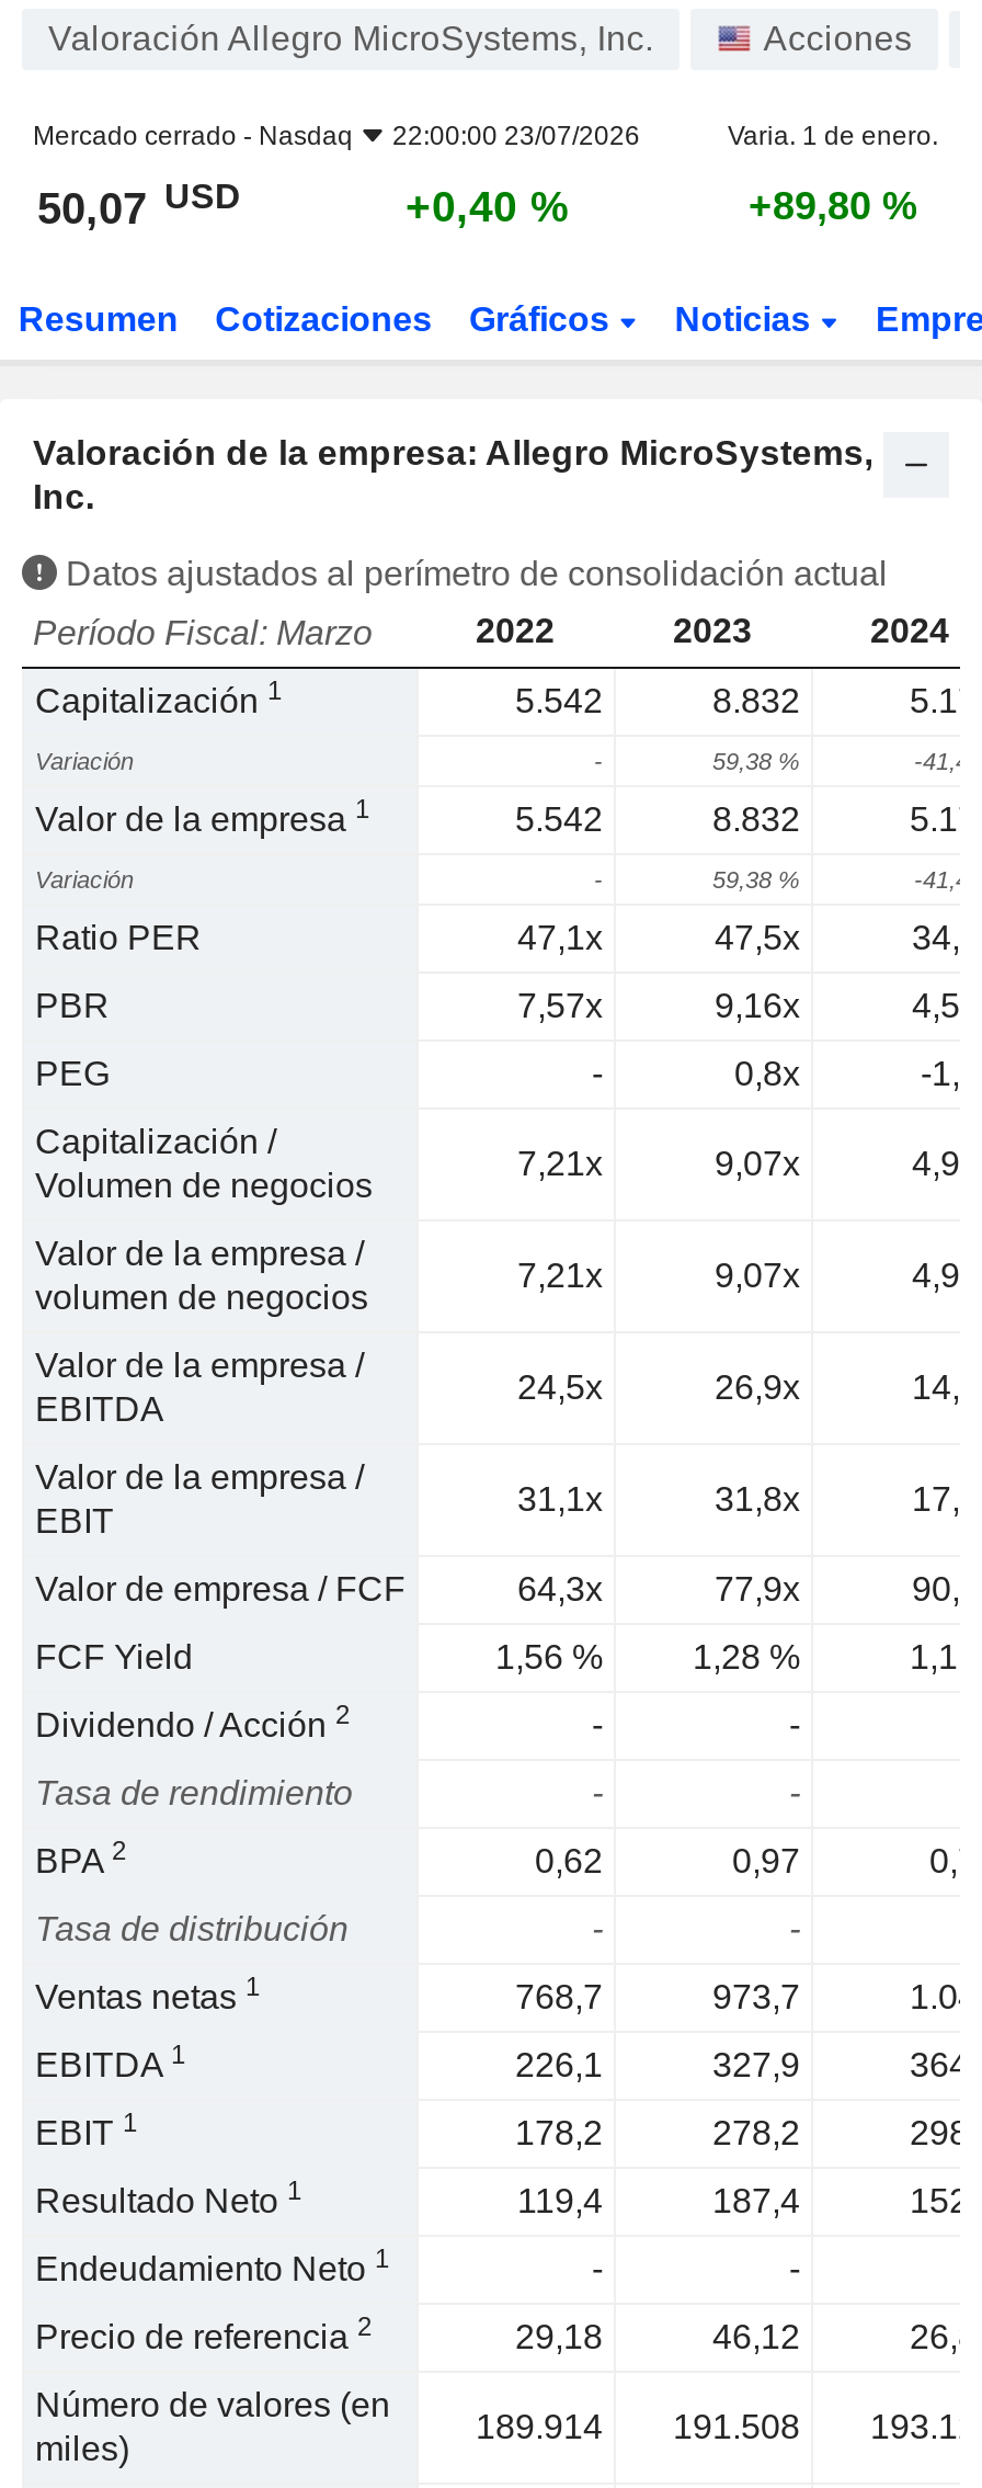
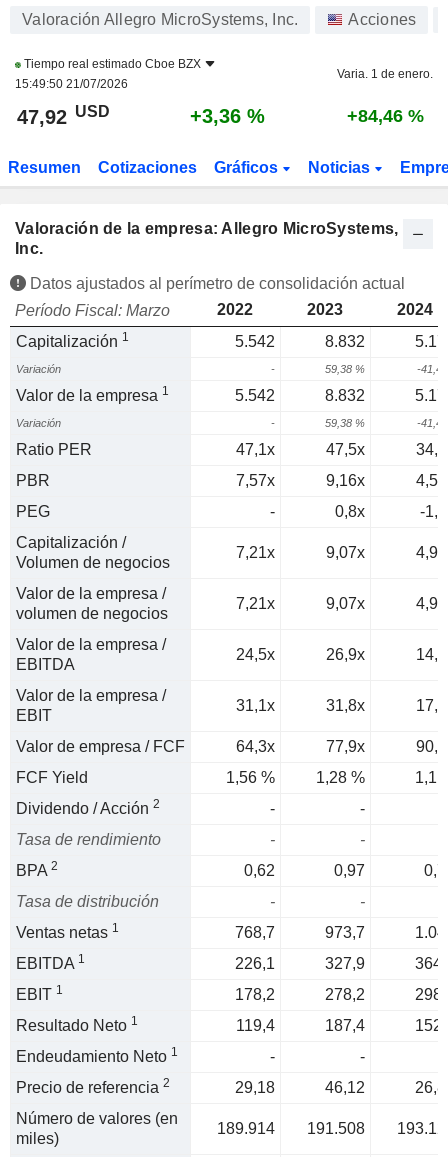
[33,121,640,151] Mercado cerrado - Nasdaq | 22:00:00 23/07/2026 -> [15,57,201,91] Tiempo real estimado Cboe BZX | 15:49:50 21/07/2026
[37,177,241,232] 50,07 USD -> [17,102,110,128] 47,92 USD
[406,182,570,230] +0,40 % -> [190,105,265,127] +3,36 %
[749,184,917,228] +89,80 % -> [346,106,423,126] +84,46 %

